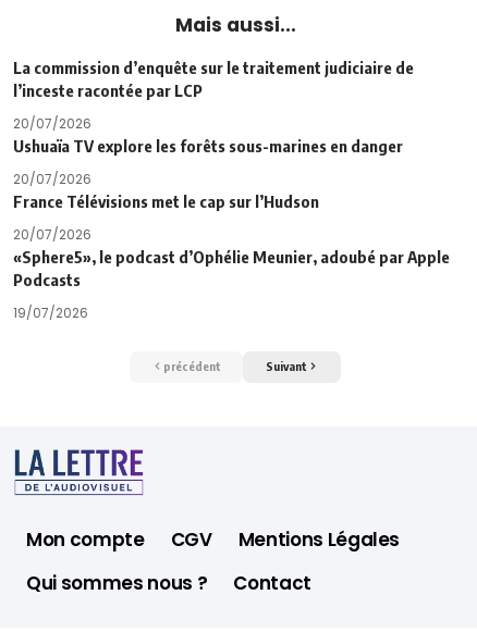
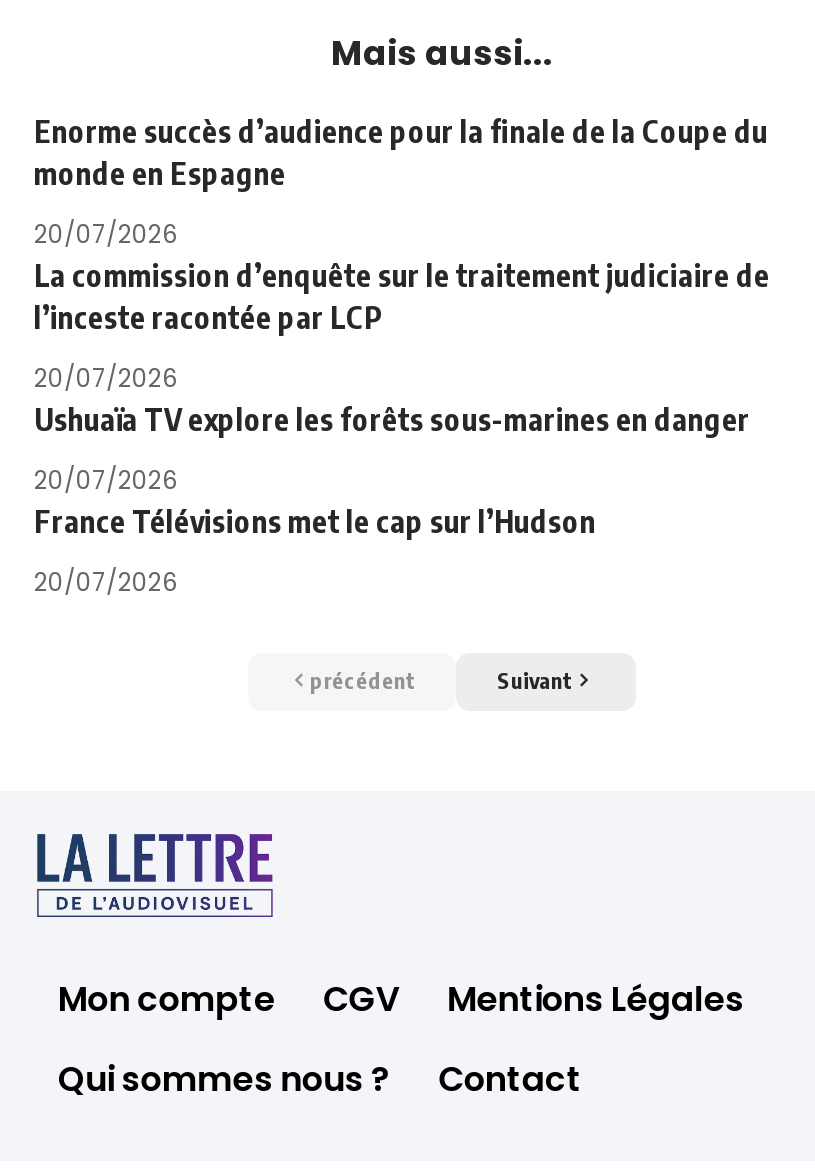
none -> [34,113,768,251] Enorme succès d’audience pour la finale de la Coupe du | monde en Espagne | 20/07/2026
moved [13,58,414,244] -> [34,257,770,599]: La commission d’enquête sur le traitement judiciaire de | l’inceste racontée par LCP | 20/07/2026 | Ushuaïa TV explore les forêts sous-marines en danger | 20/07/2026 | France Télévisions met le cap sur l’Hudson | 20/07/2026
[13,247,450,322] «Sphere5», le podcast d’Ophélie Meunier, adoubé par Apple | Podcasts | 19/07/2026 -> none

